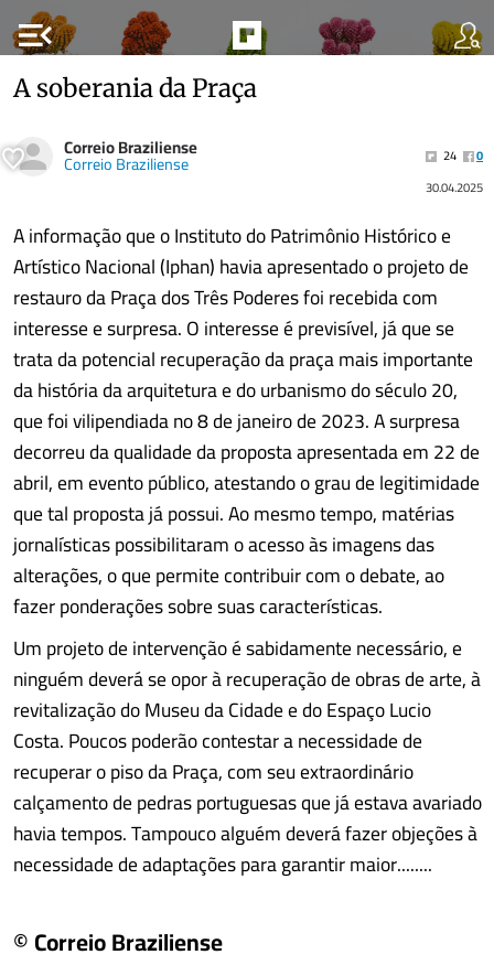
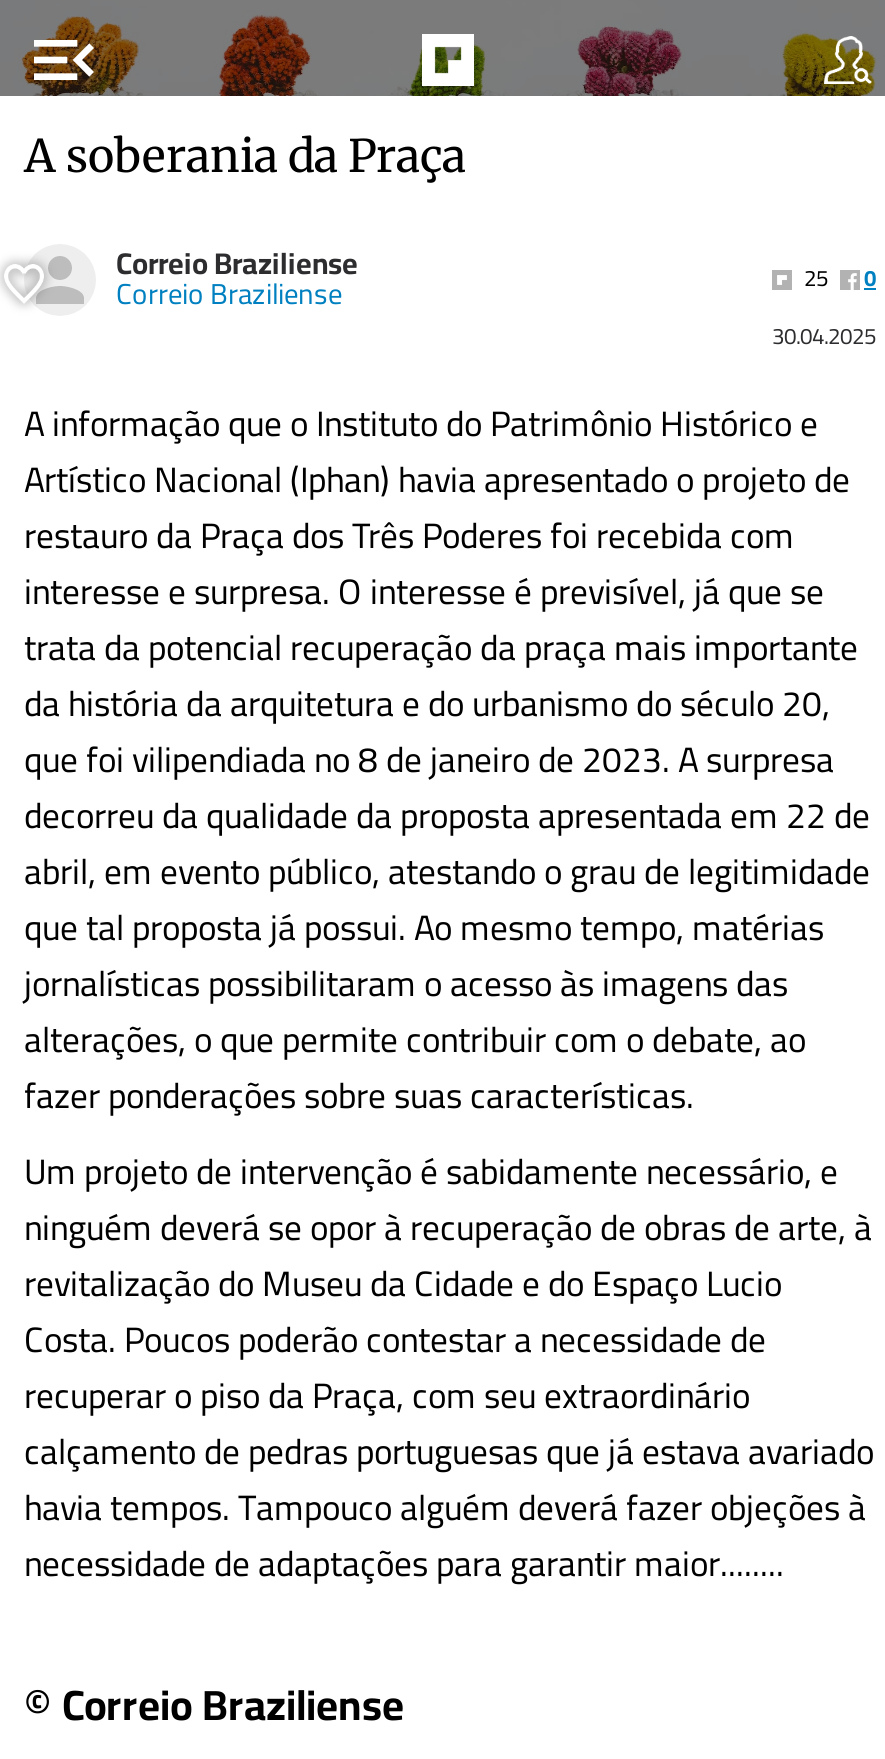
[443,143,483,167] 24 0 -> [804,256,876,298] 25 0

